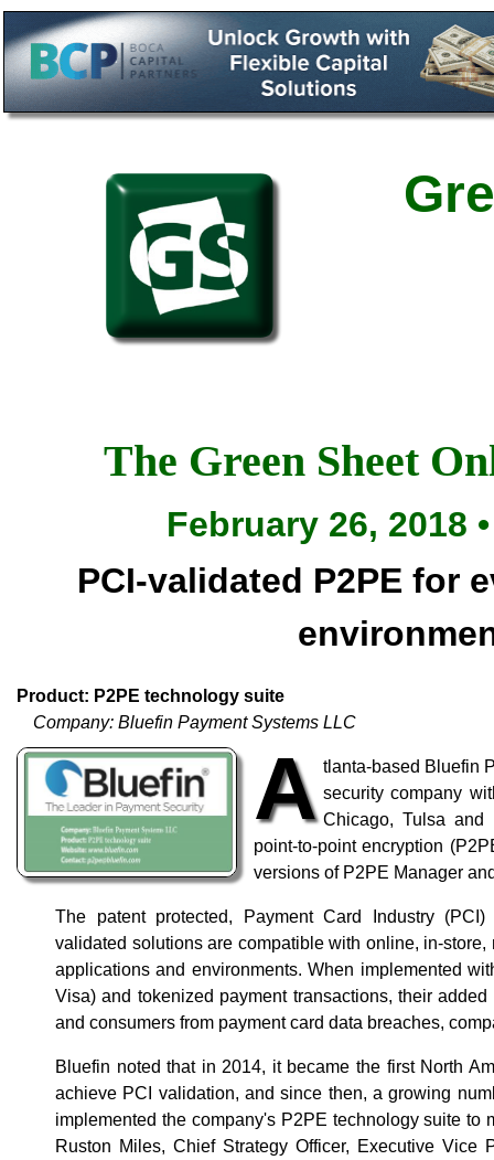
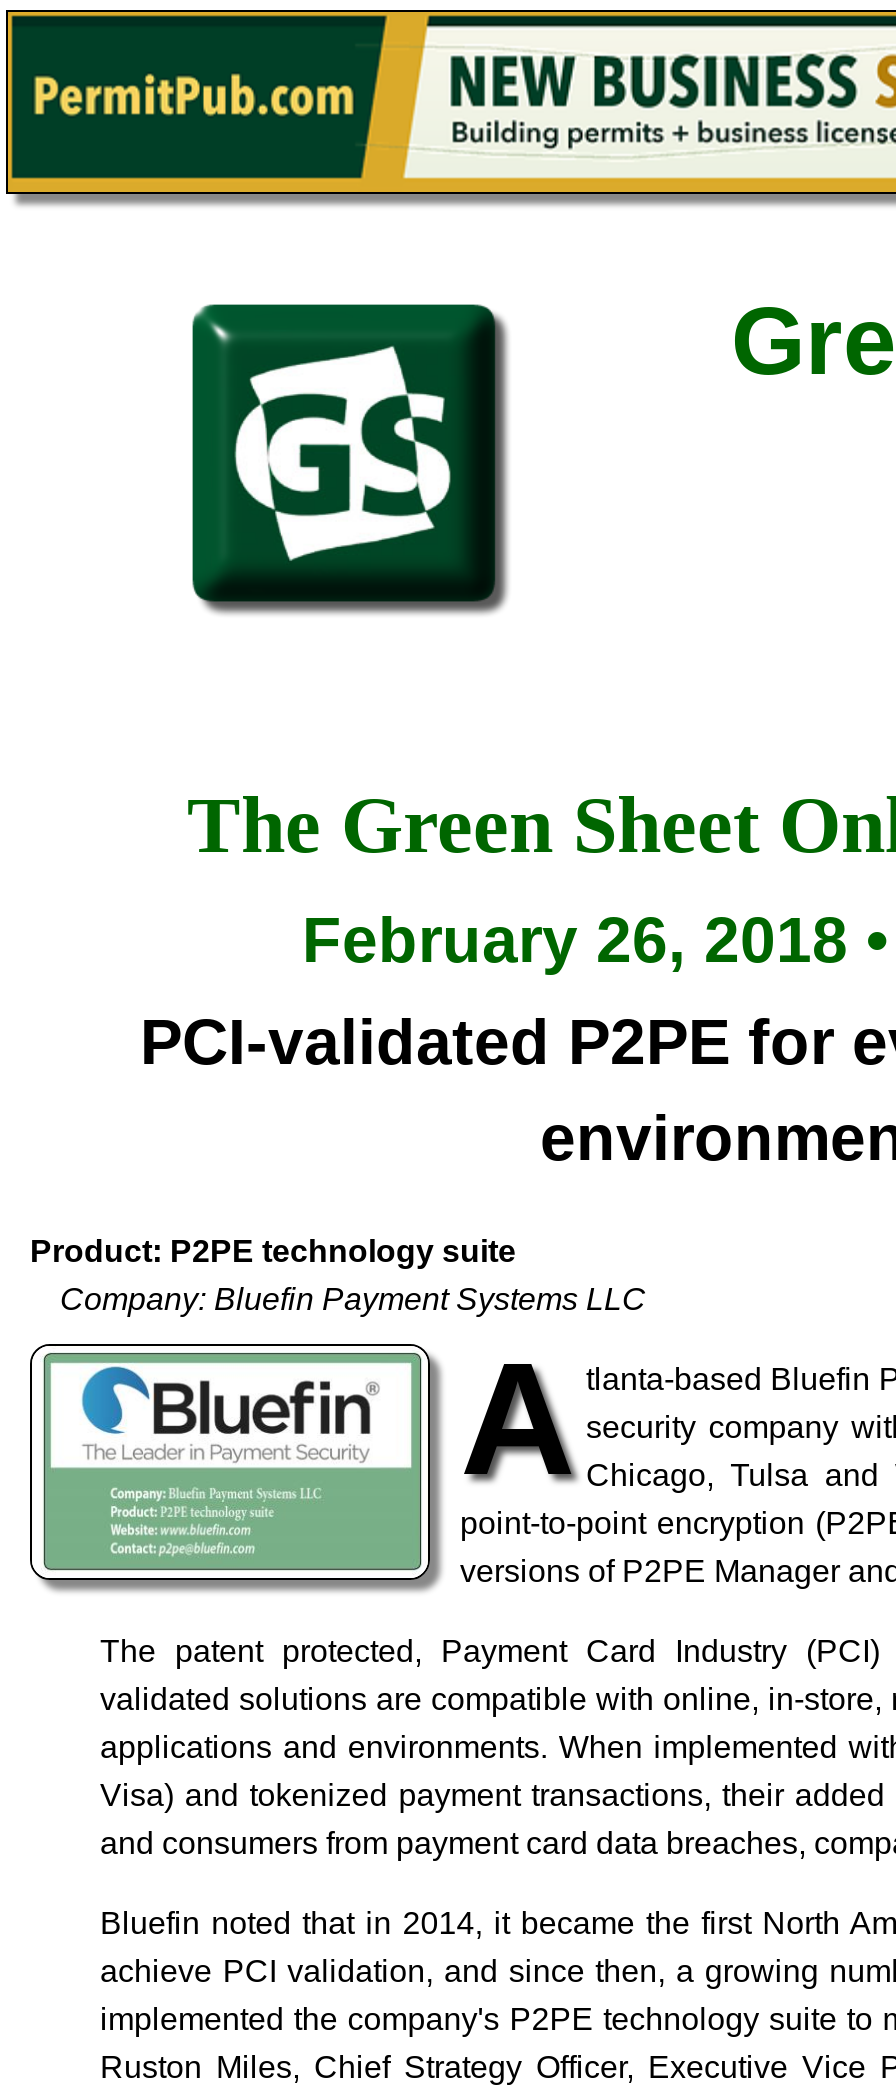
[3,11,491,113] [image] -> [6,10,890,194] [image]

